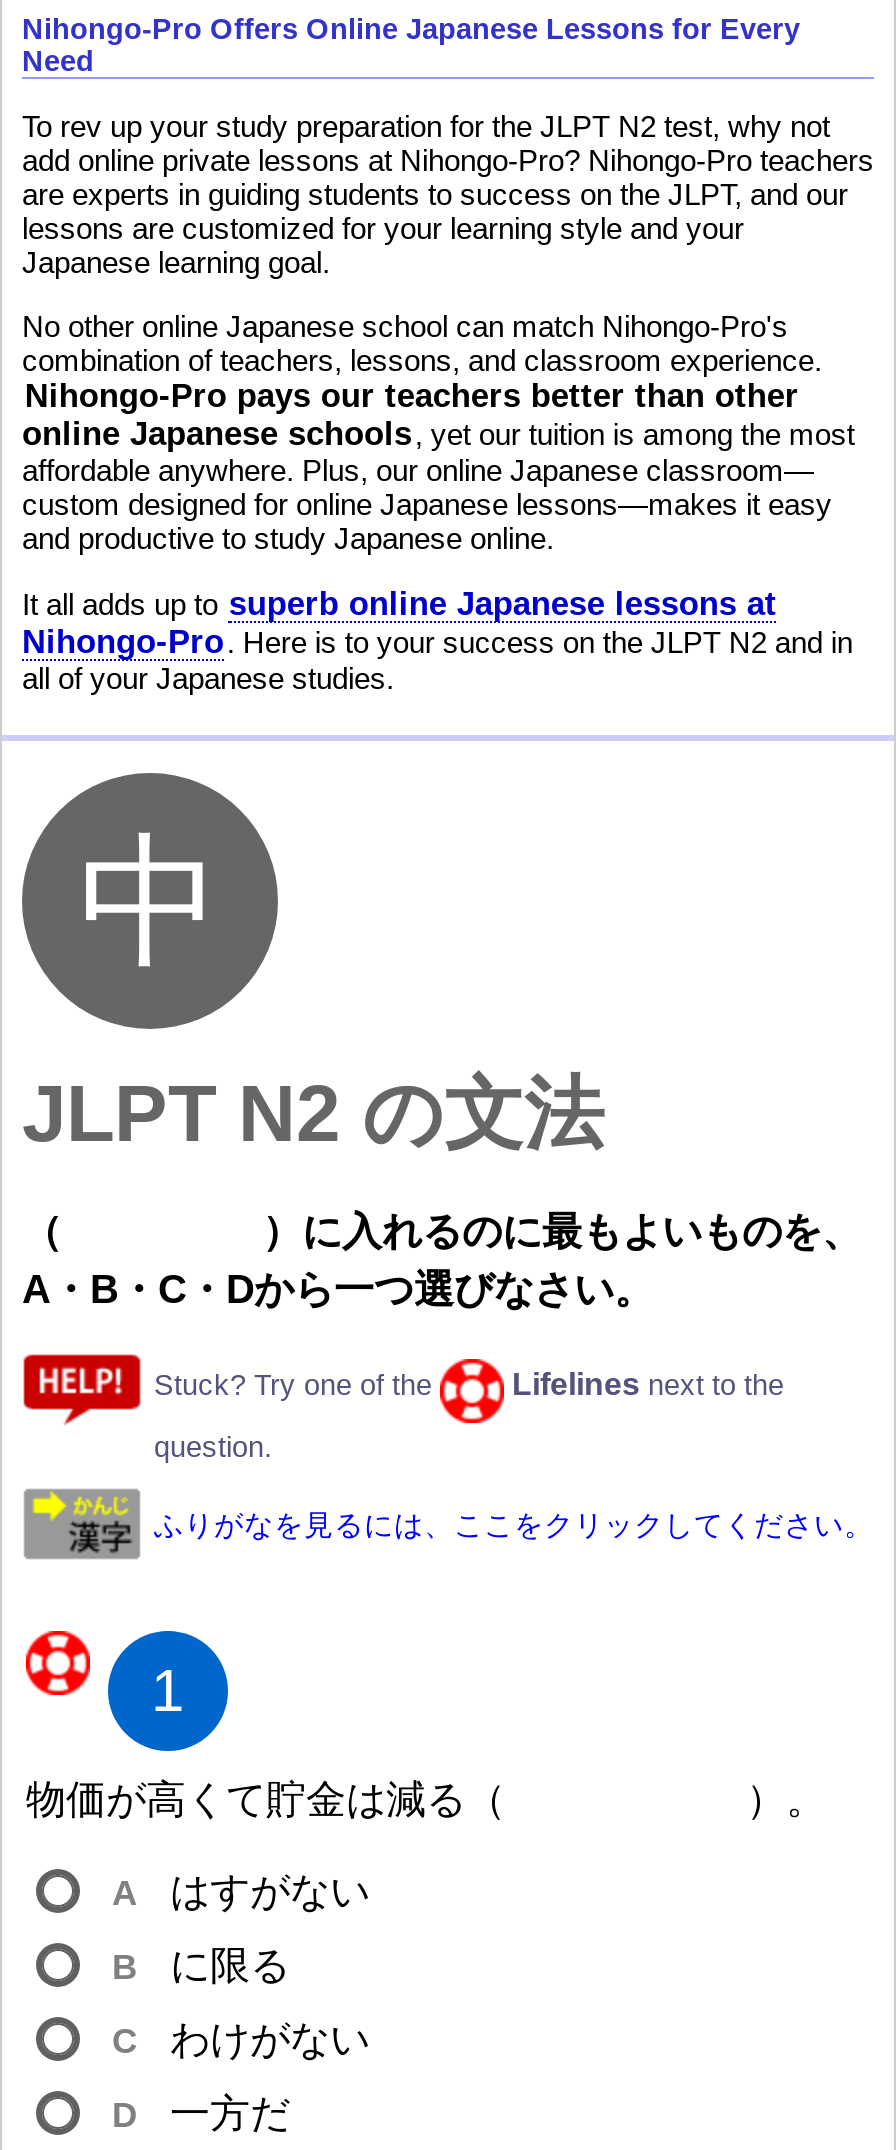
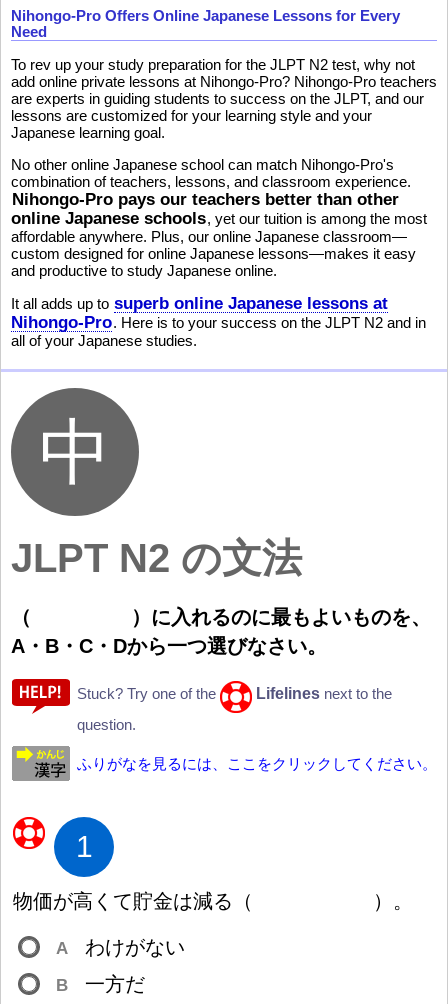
[112,1869,370,2061] はすがない | B | に限る | C -> none
[112,2095,136,2135] D -> [56,975,68,995] B

